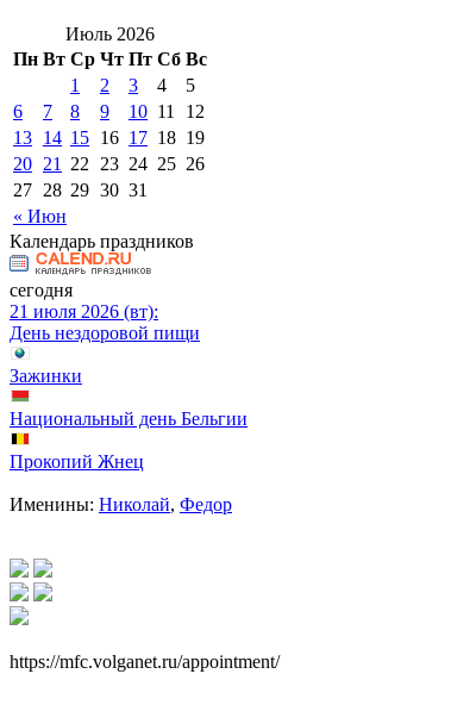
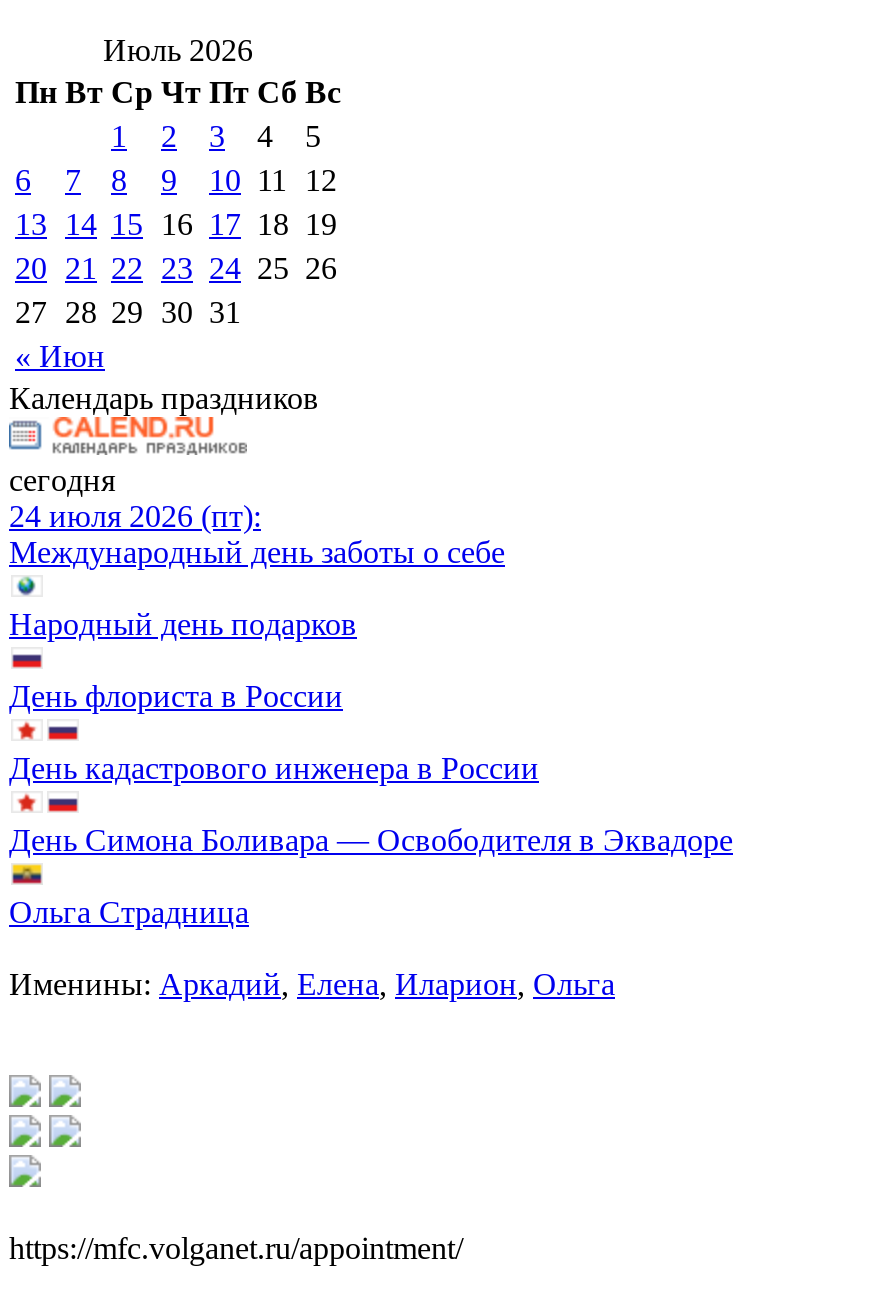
[10,302,248,515] 21 июля 2026 (вт): | День нездоровой пищи | Зажинки | Национальный день Бельгии | Прокопий Жнец | Именины: Николай, Федор -> [9,500,733,1002] 24 июля 2026 (пт): | Международный день заботы о себе | Народный день подарков | День флориста в России | День кадастрового инженера в России | День Симона Боливара — Освободителя в Эквадоре | Ольга Страдница | Именины: Аркадий, Елена, Иларион, Ольга

